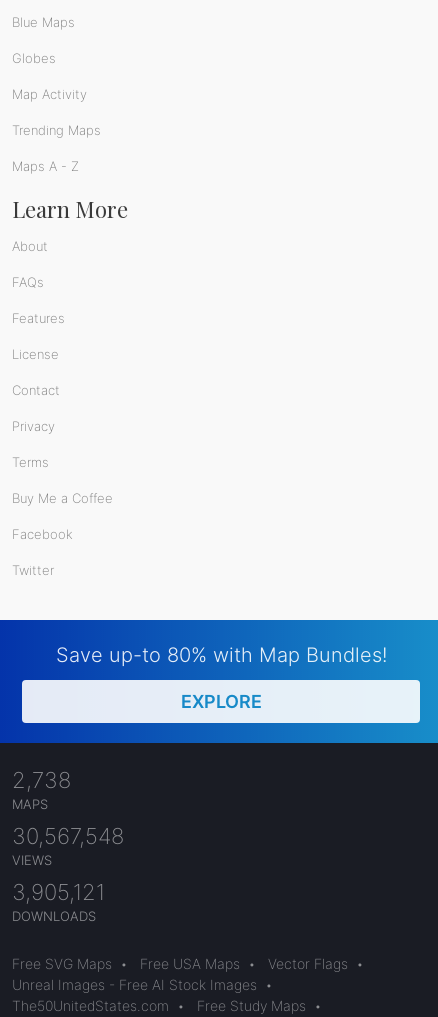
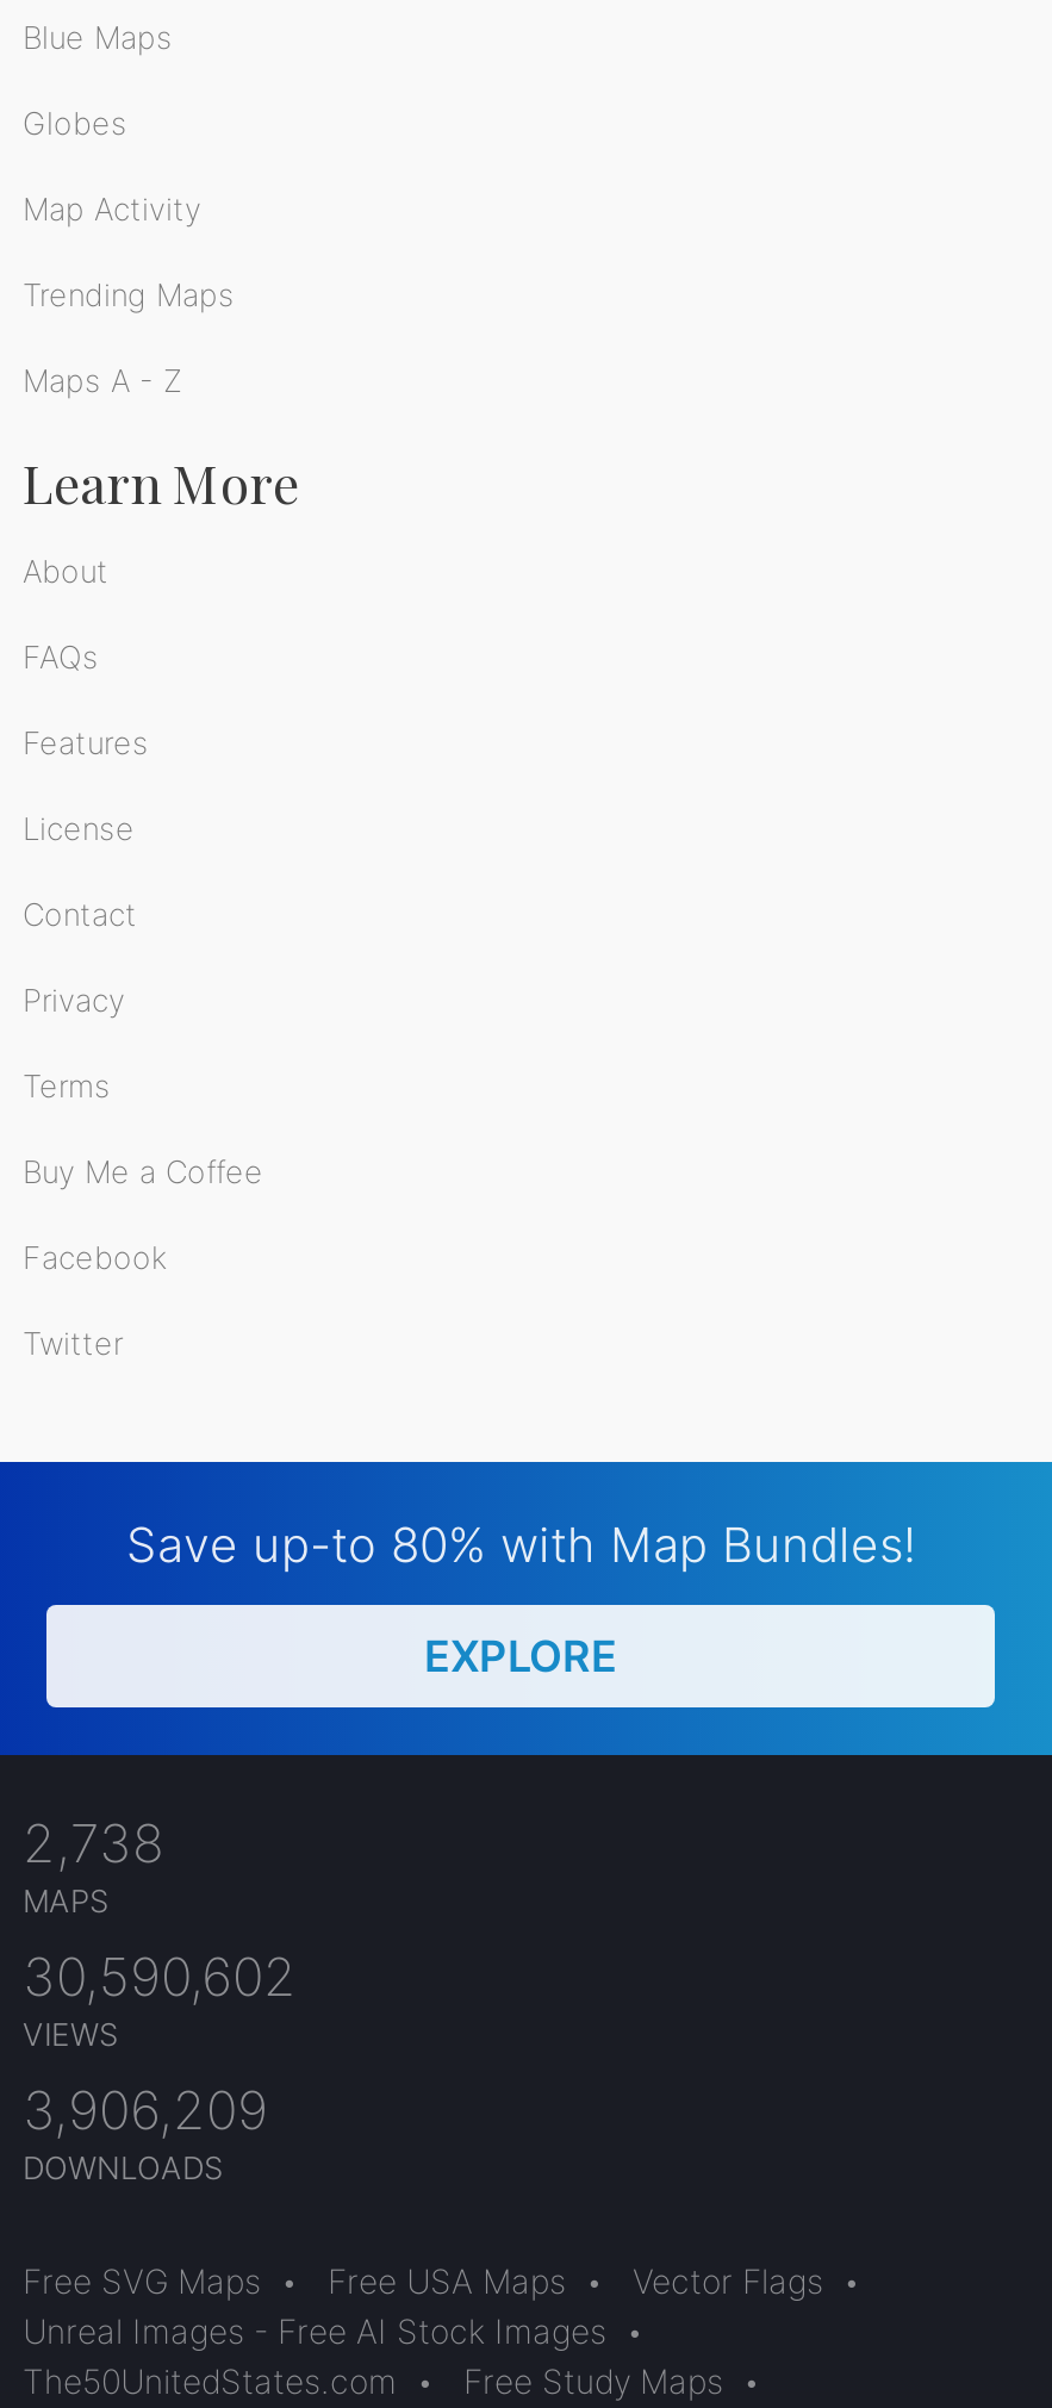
[12,823,124,849] 30,567,548 -> [23,1946,297,2008] 30,590,602
[12,879,105,905] 3,905,121 -> [23,2079,268,2141] 3,906,209

